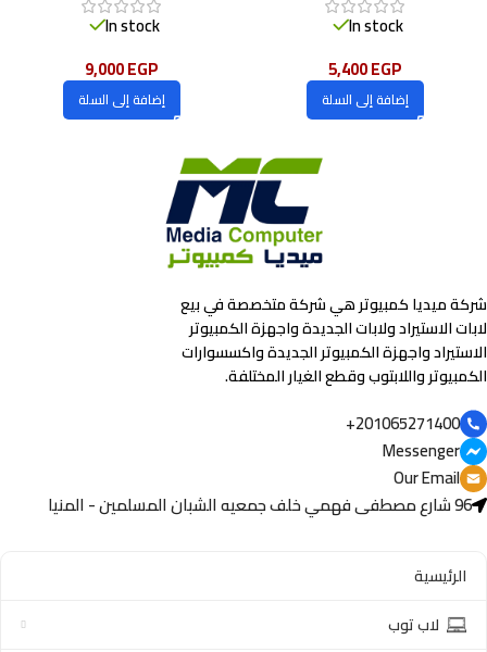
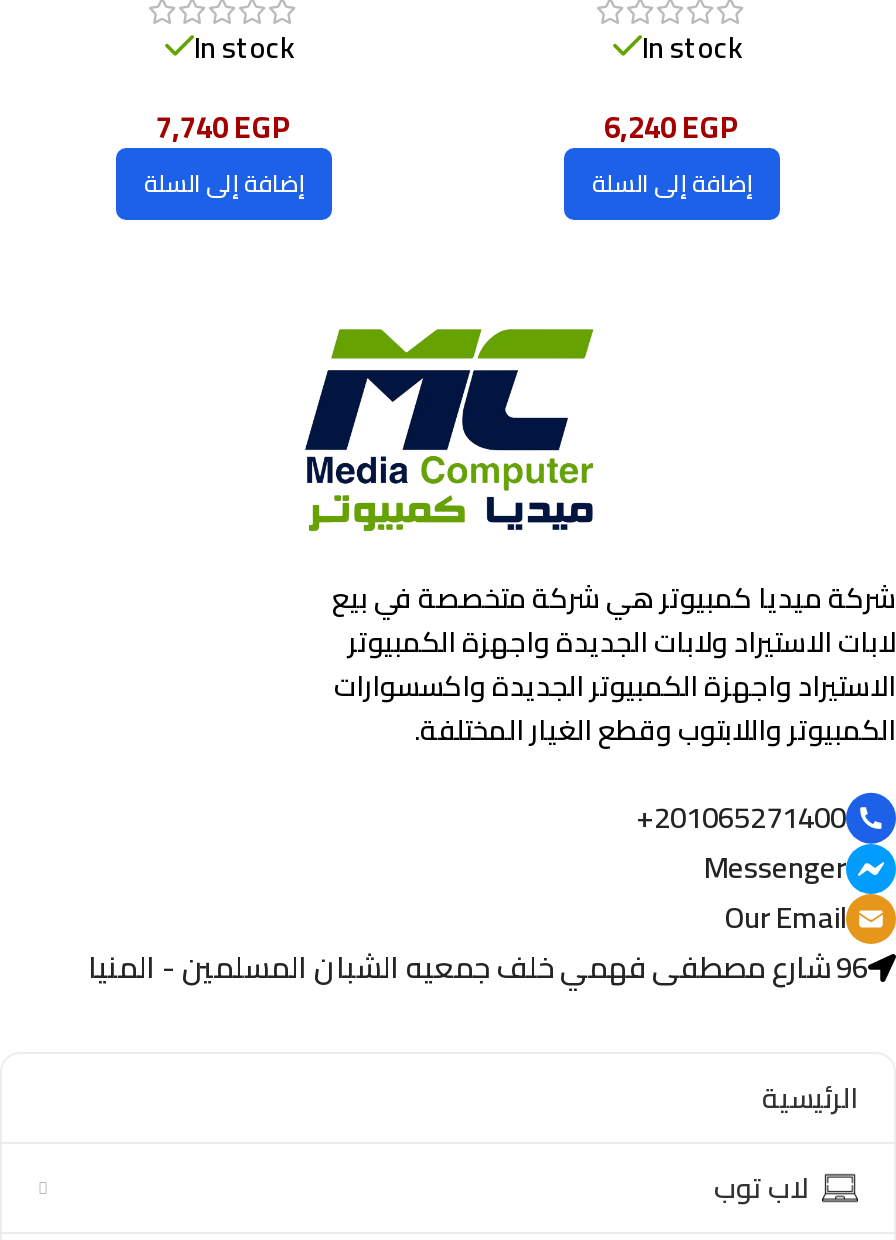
[85,54,159,85] 9,000EGP -> [156,99,292,157] 7,740EGP
[328,54,402,85] 5,400EGP -> [604,99,740,157] 6,240EGP

